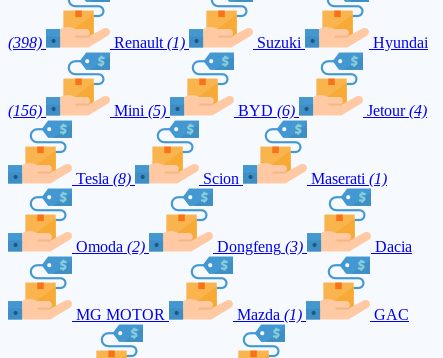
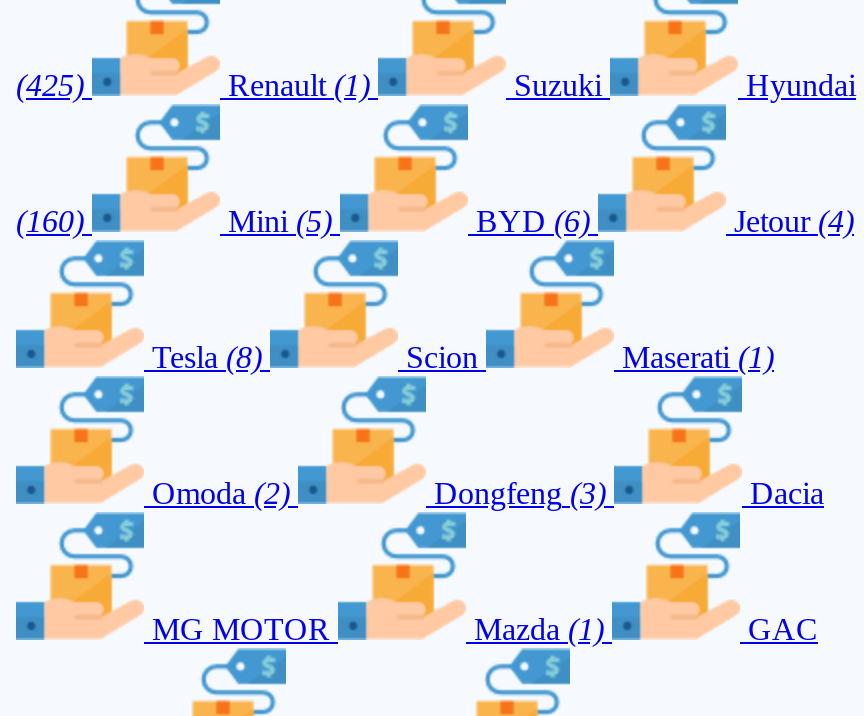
[8,34,42,51] (398) -> [16,68,84,102] (425)
[8,102,42,119] (156) -> [16,204,84,238] (160)

